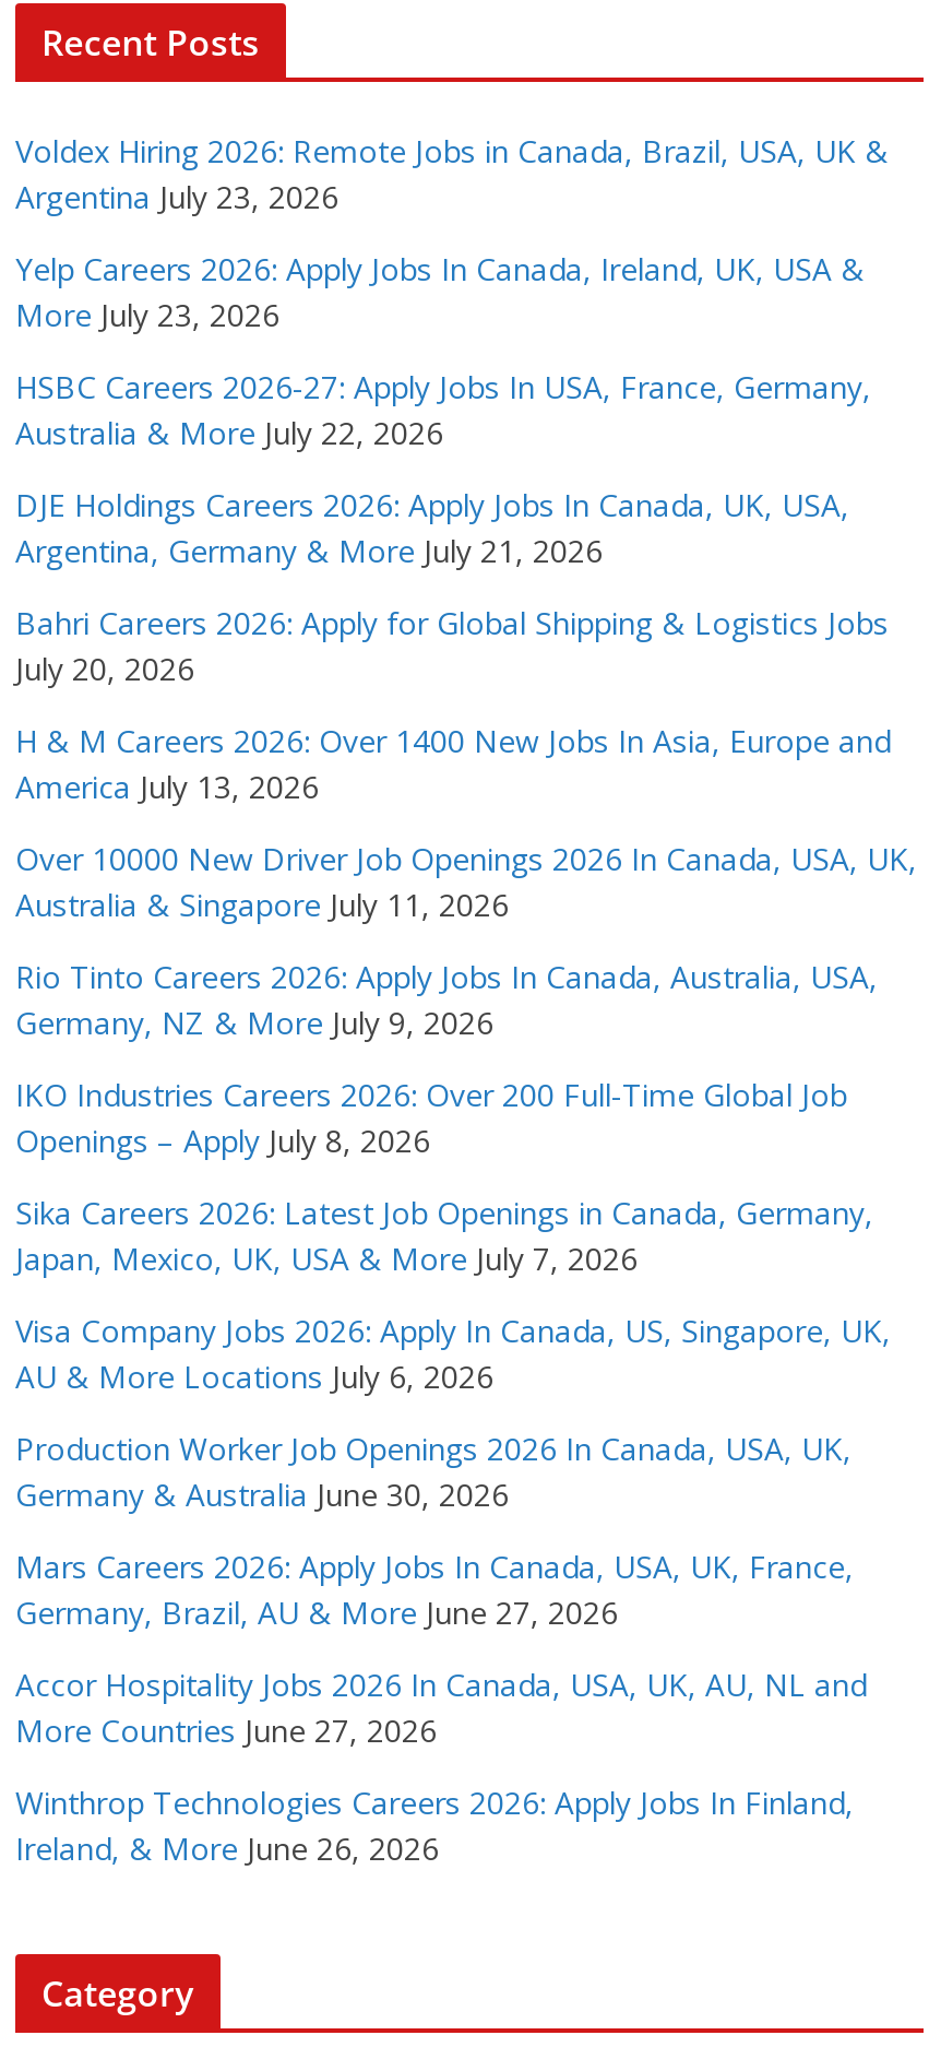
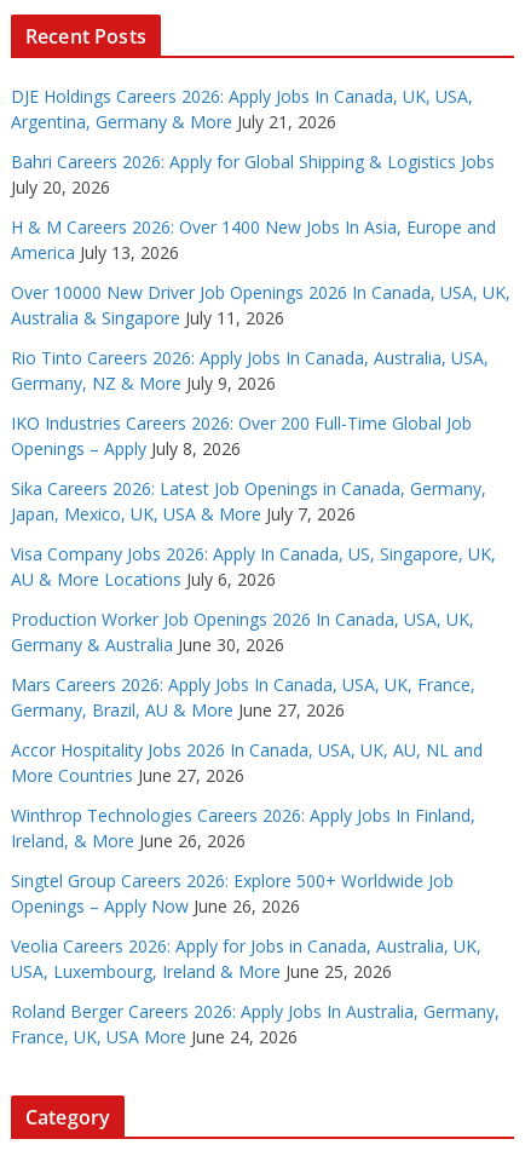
[15,130,889,454] Voldex Hiring 2026: Remote Jobs in Canada, Brazil, USA, UK & | Argentina July 23, 2026 | Yelp Careers 2026: Apply Jobs In Canada, Ireland, UK, USA & | More July 23, 2026 | HSBC Careers 2026-27: Apply Jobs In USA, France, Germany, | Australia & More July 22, 2026 -> none
moved [15,484,917,1869] -> [11,85,510,852]: DJE Holdings Careers 2026: Apply Jobs In Canada, UK, USA, | Argentina, Germany & More July 21, 2026 | Bahri Careers 2026: Apply for Global Shipping & Logistics Jobs | ... | Winthrop Technologies Careers 2026: Apply Jobs In Finland, | Ireland, & More June 26, 2026
none -> [11,869,500,1048] Singtel Group Careers 2026: Explore 500+ Worldwide Job | Openings – Apply Now June 26, 2026 | Veolia Careers 2026: Apply for Jobs in Canada, Australia, UK, | USA, Luxembourg, Ireland & More June 25, 2026 | Roland Berger Careers 2026: Apply Jobs In Australia, Germany, | France, UK, USA More June 24, 2026

